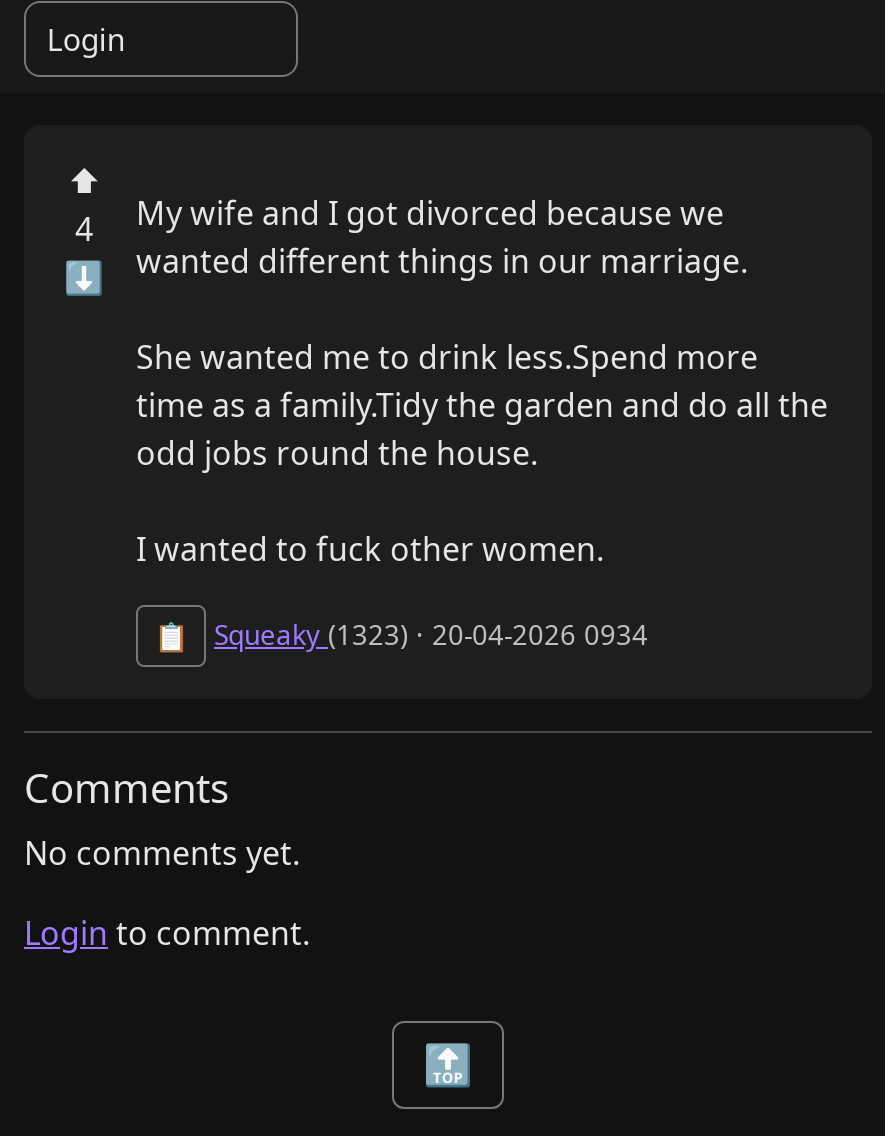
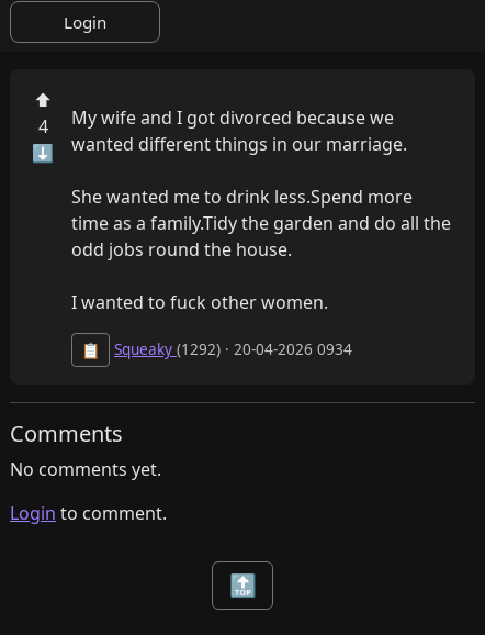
[214,615,648,653] Squeaky (1323) · 20-04-2026 0934 -> [114,338,352,359] Squeaky (1292) · 20-04-2026 0934

